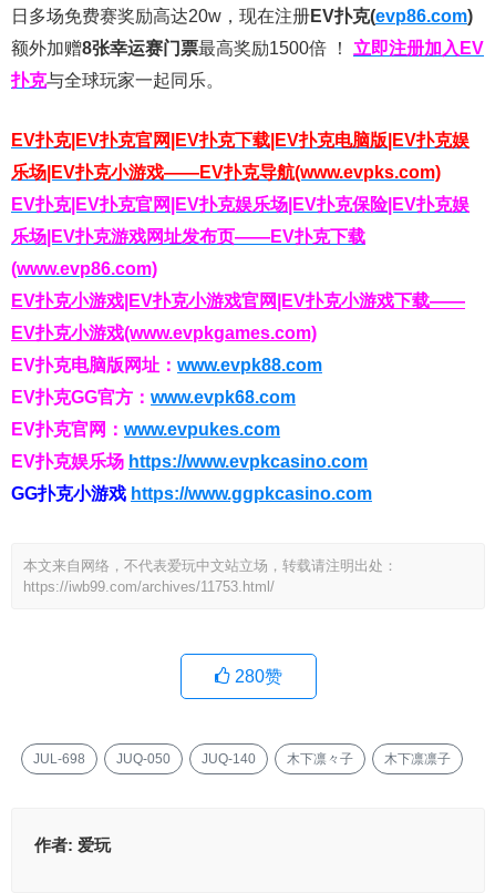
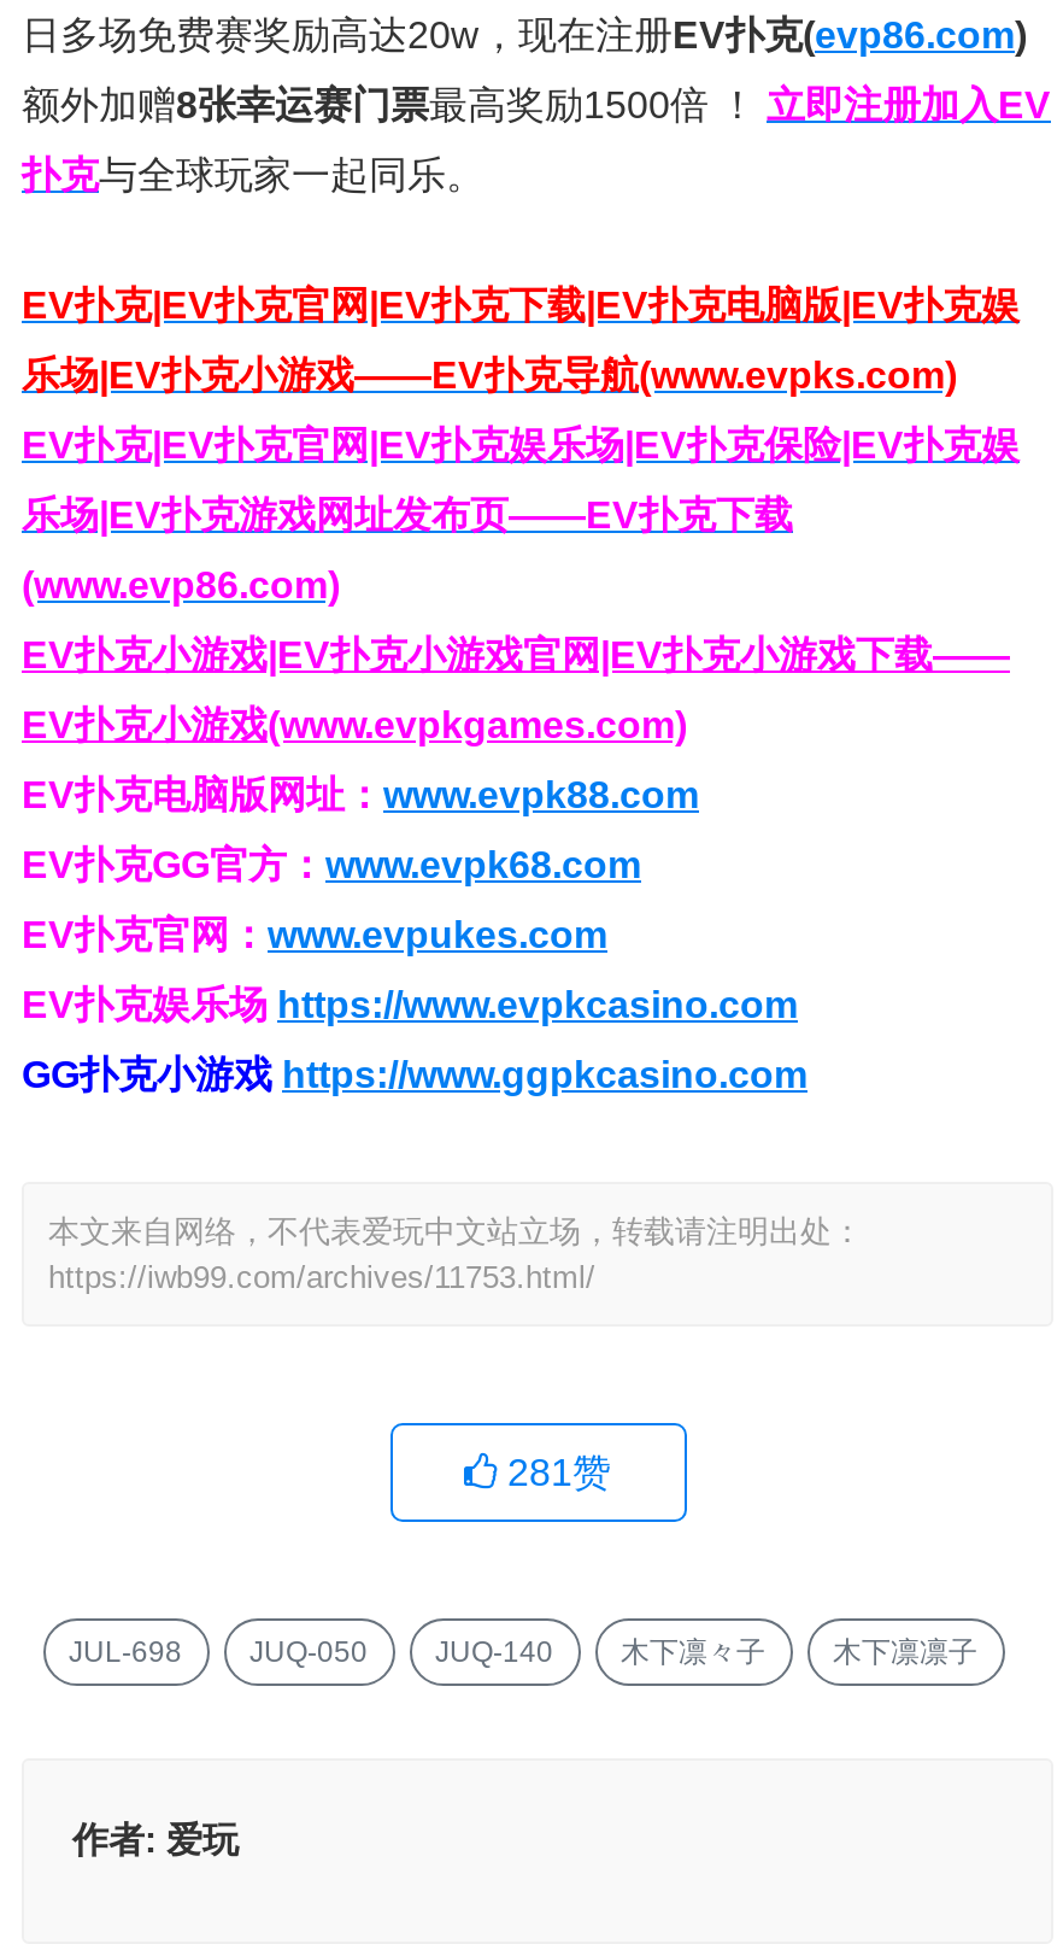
[230,667,282,686] 280赞 -> [498,1452,611,1493] 281赞

